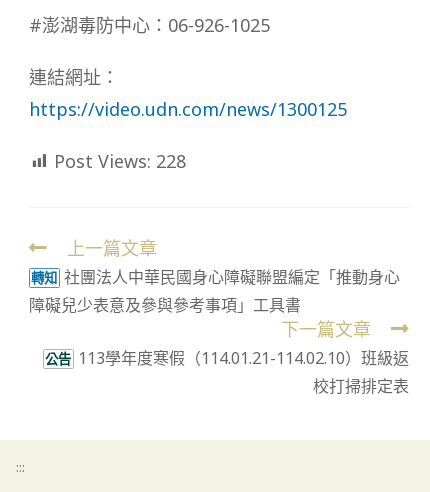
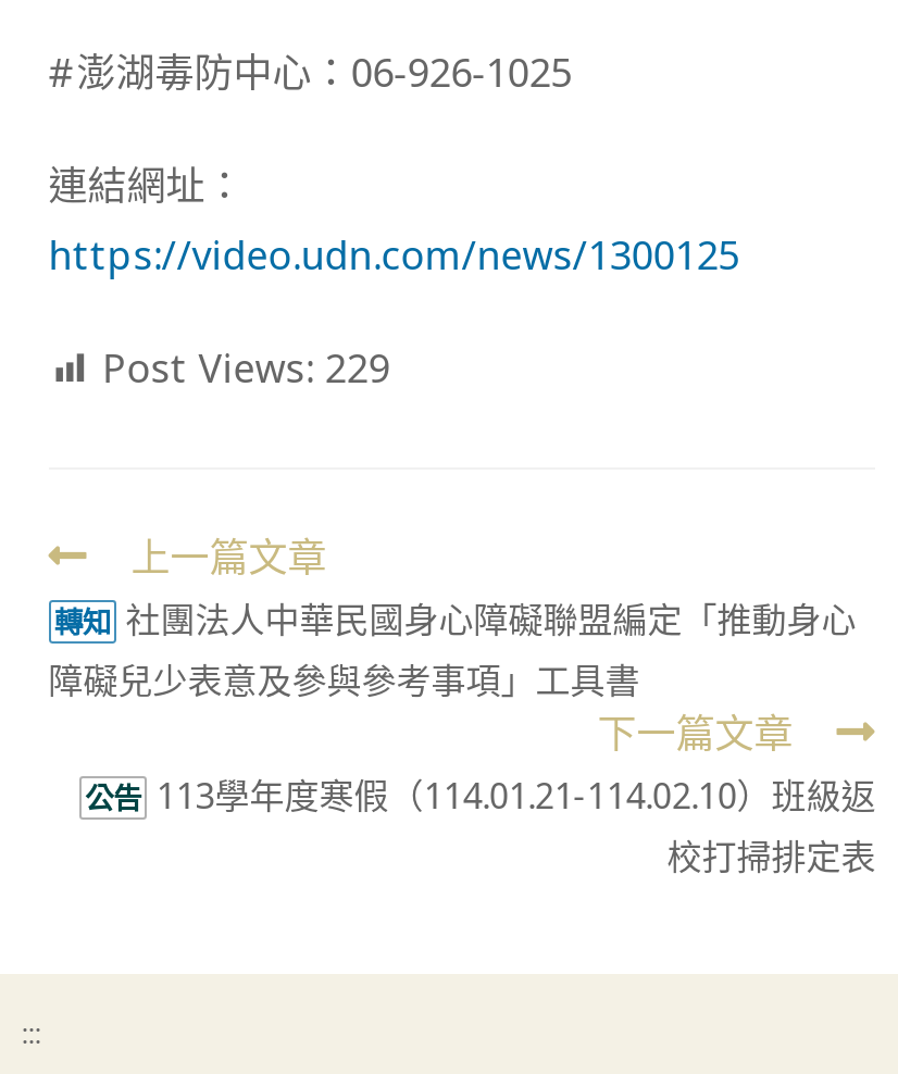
[54,148,186,172] Post Views: 228 -> [103,340,390,392] Post Views: 229

